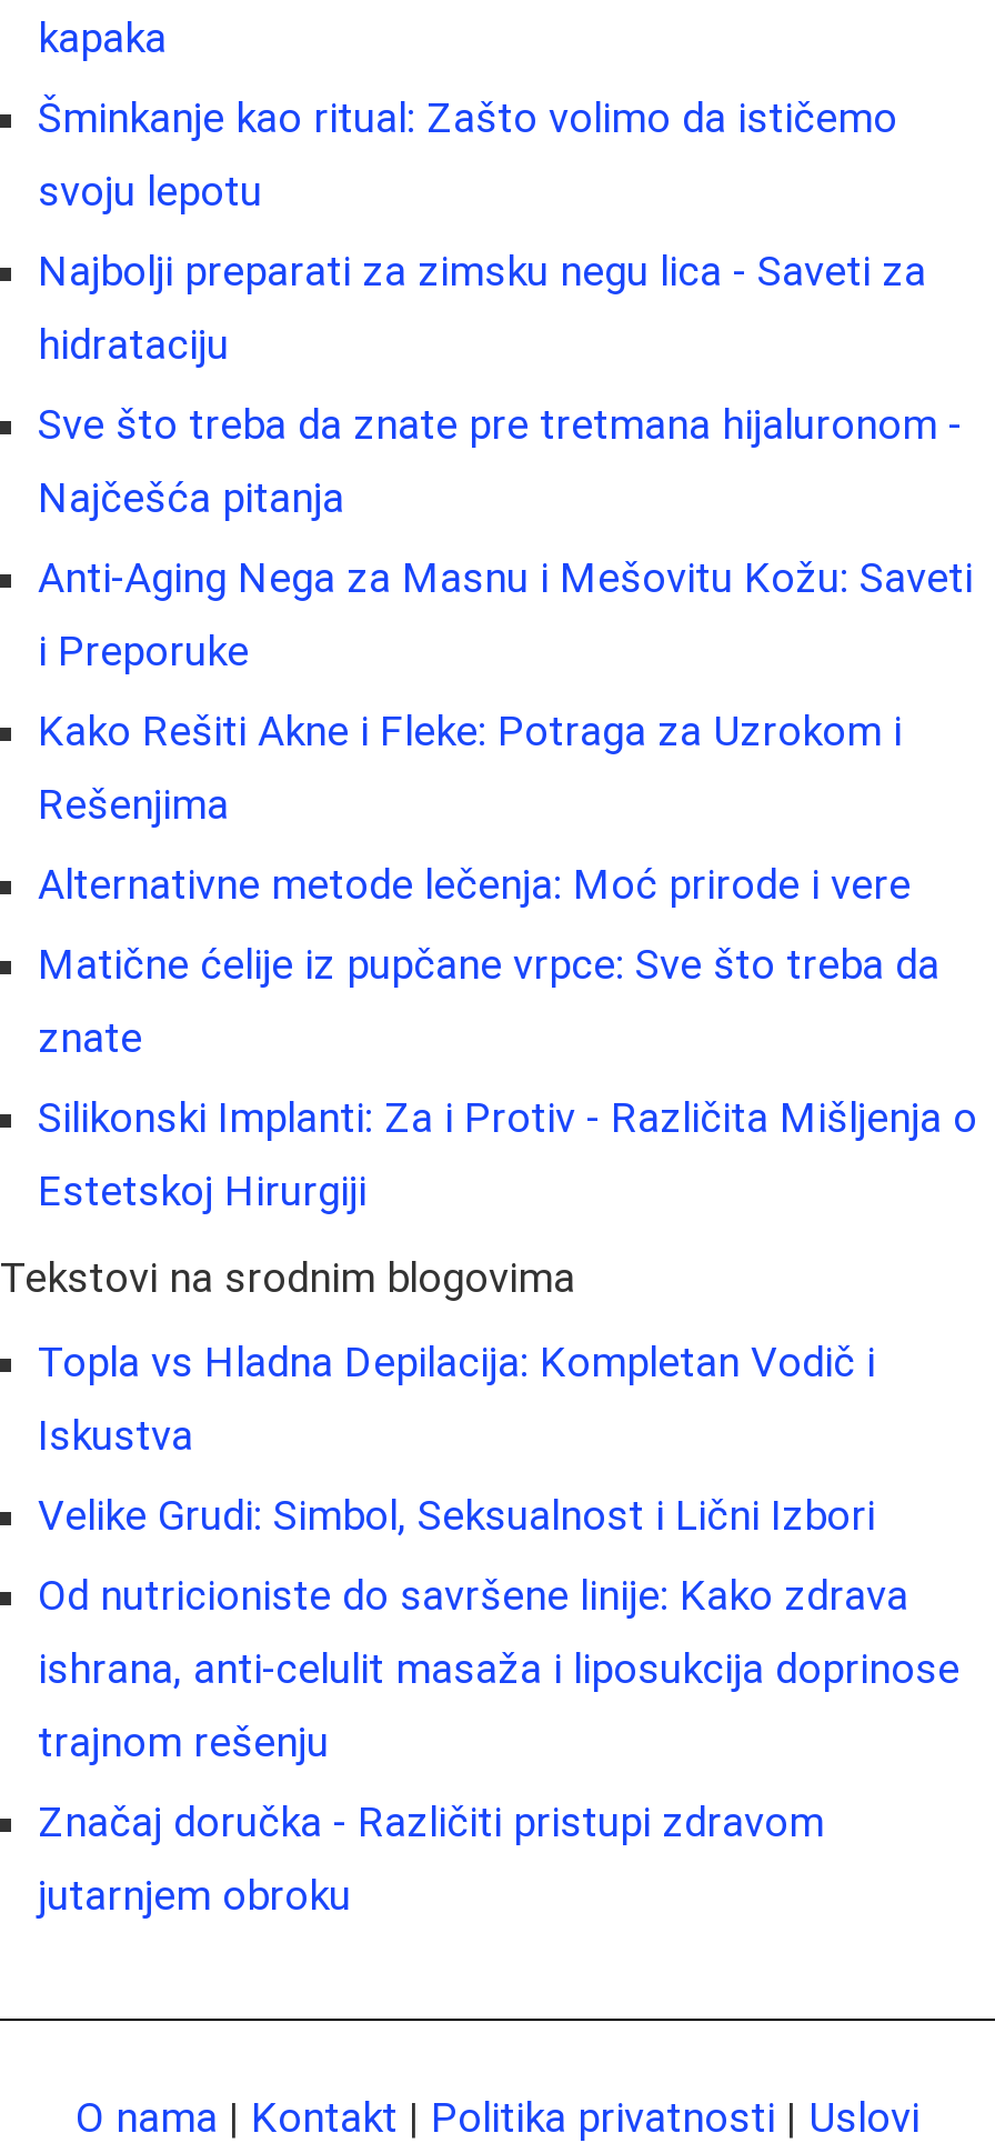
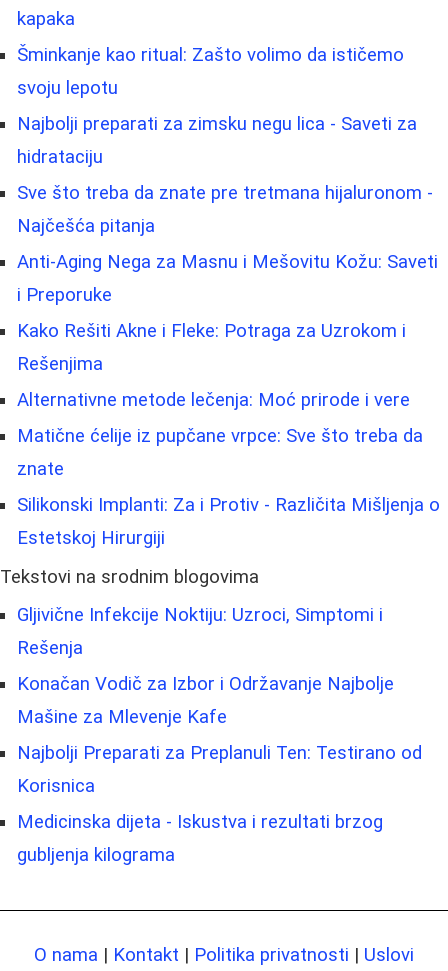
[38,1338,875,1387] Topla vs Hladna Depilacija: Kompletan Vodič i -> [17,604,383,626] Gljivične Infekcije Noktiju: Uzroci, Simptomi i
[38,1412,193,1461] Iskustva -> [17,637,83,659] Rešenja
[38,1492,875,1541] Velike Grudi: Simbol, Seksualnost i Lični Izbori -> [17,673,394,695] Konačan Vodič za Izbor i Održavanje Najbolje
[38,1572,908,1621] Od nutricioniste do savršene linije: Kako zdrava -> [17,706,227,728] Mašine za Mlevenje Kafe
[38,1645,959,1694] ishrana, anti-celulit masaža i liposukcija doprinose -> [17,742,422,764] Najbolji Preparati za Preplanuli Ten: Testirano od
[38,1718,329,1767] trajnom rešenju -> [17,775,95,797] Korisnica
[38,1798,824,1847] Značaj doručka - Različiti pristupi zdravom -> [17,811,383,833] Medicinska dijeta - Iskustva i rezultati brzog
[38,1872,351,1921] jutarnjem obroku -> [17,844,175,866] gubljenja kilograma

